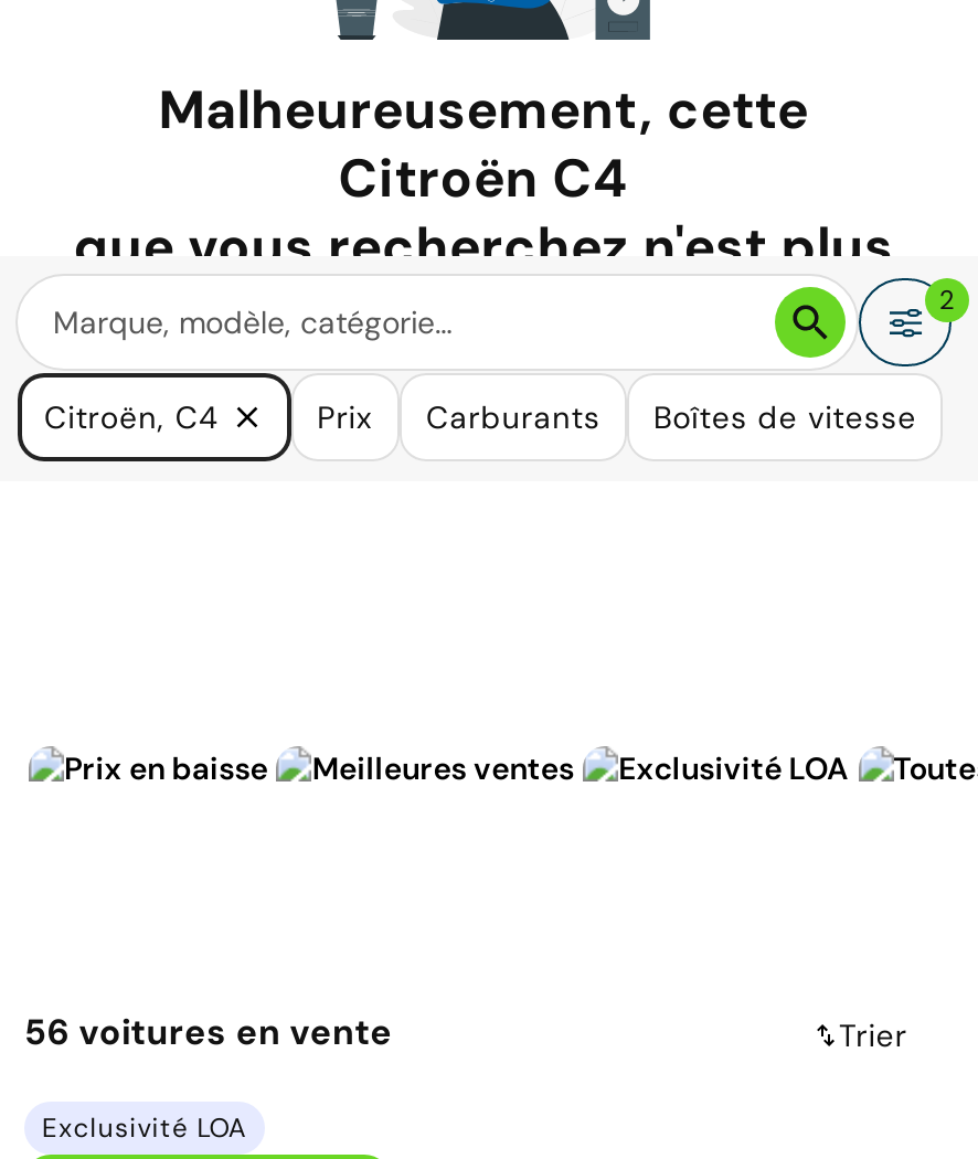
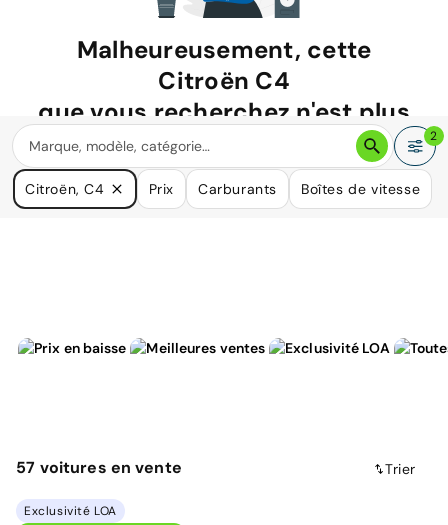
[24,1010,393,1056] 56 voitures en vente -> [16,457,182,478] 57 voitures en vente

